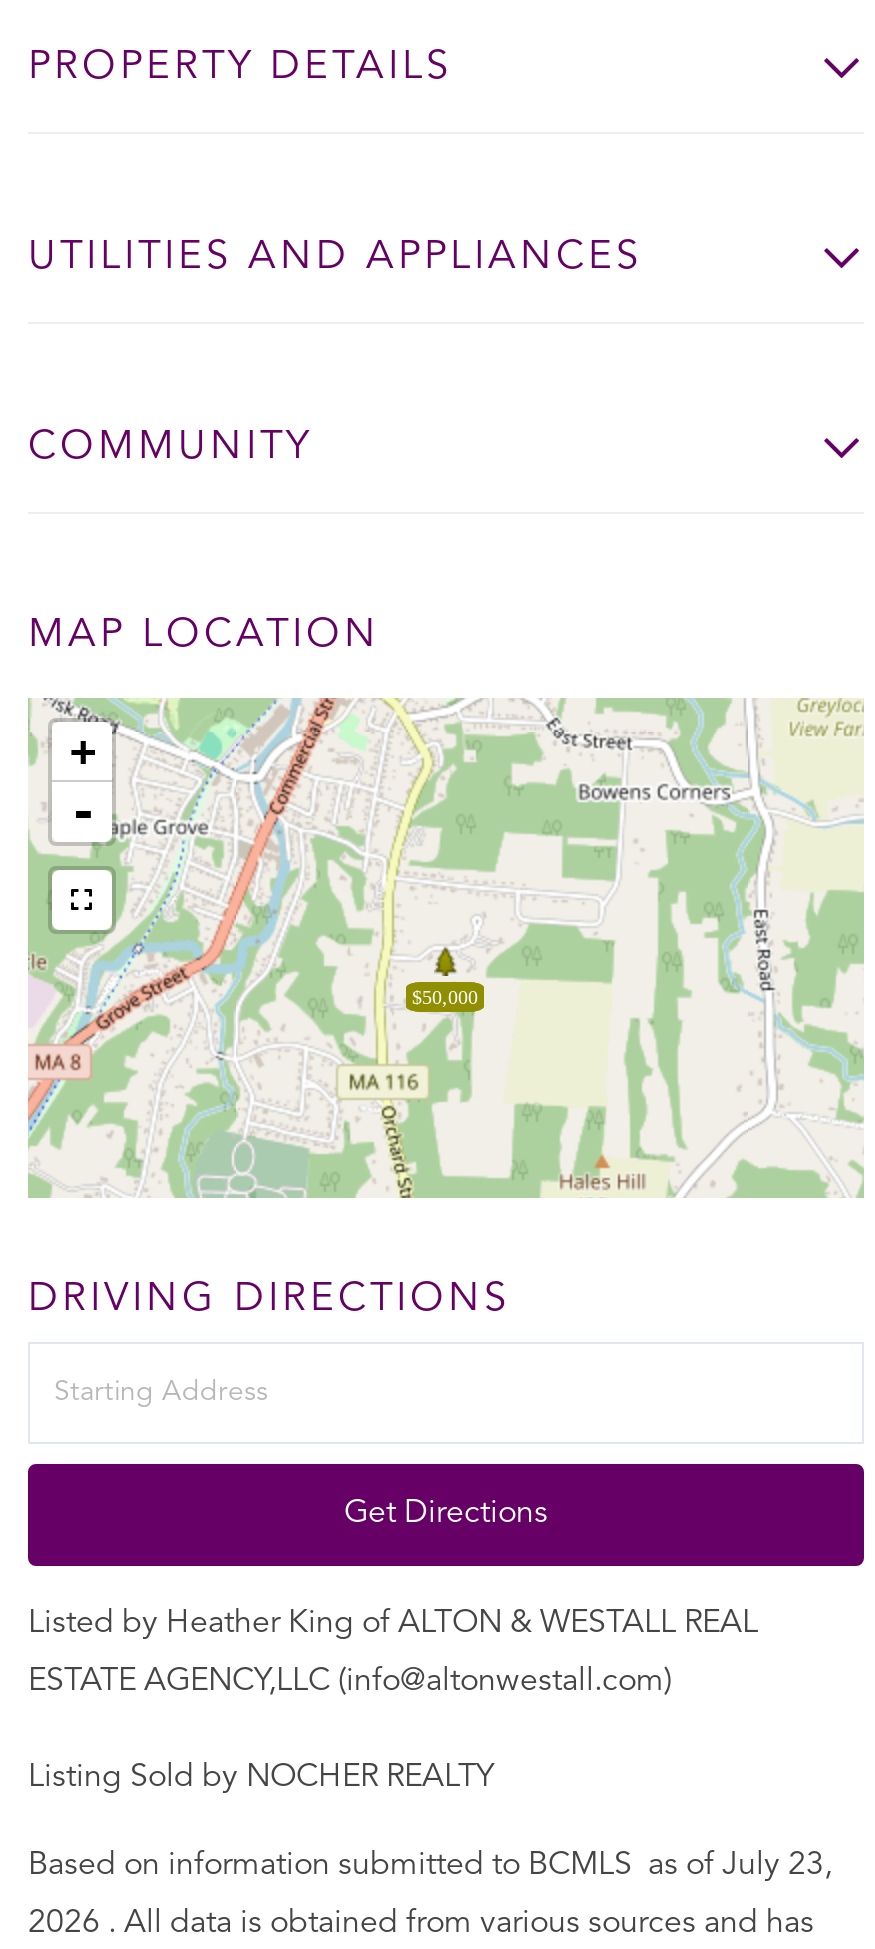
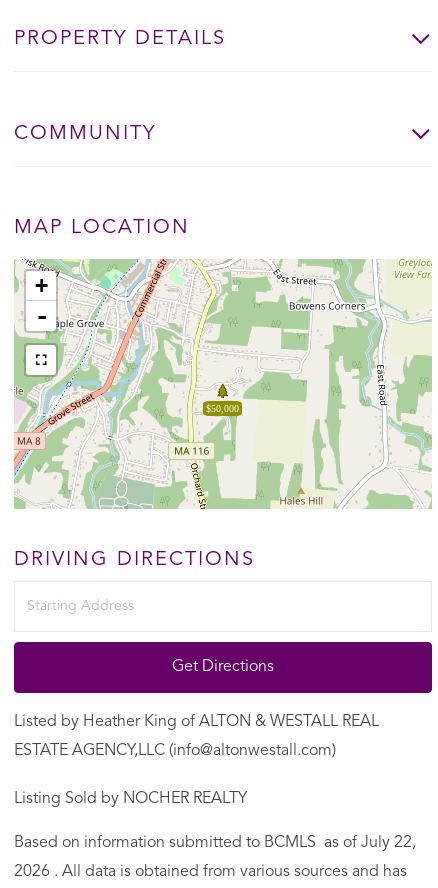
[28,237,642,277] UTILITIES AND APPLIANCES -> none
[28,1849,832,1881] Based on information submitted to BCMLS as of July 23, -> [14,835,416,851] Based on information submitted to BCMLS as of July 22,

